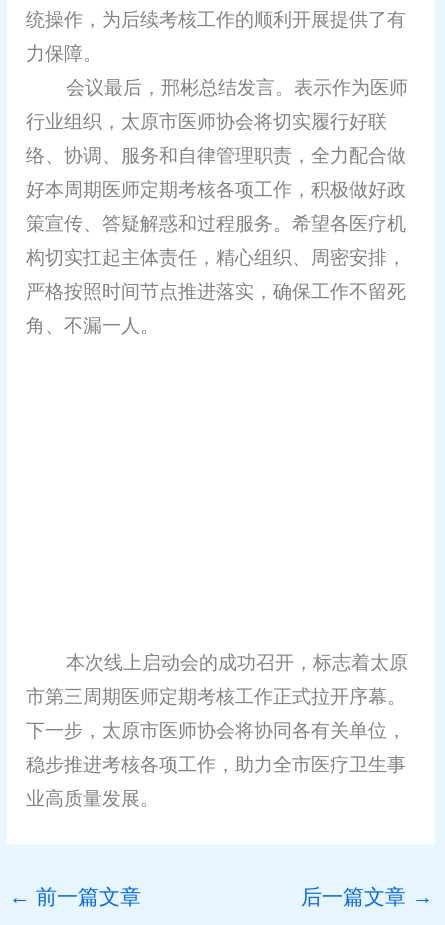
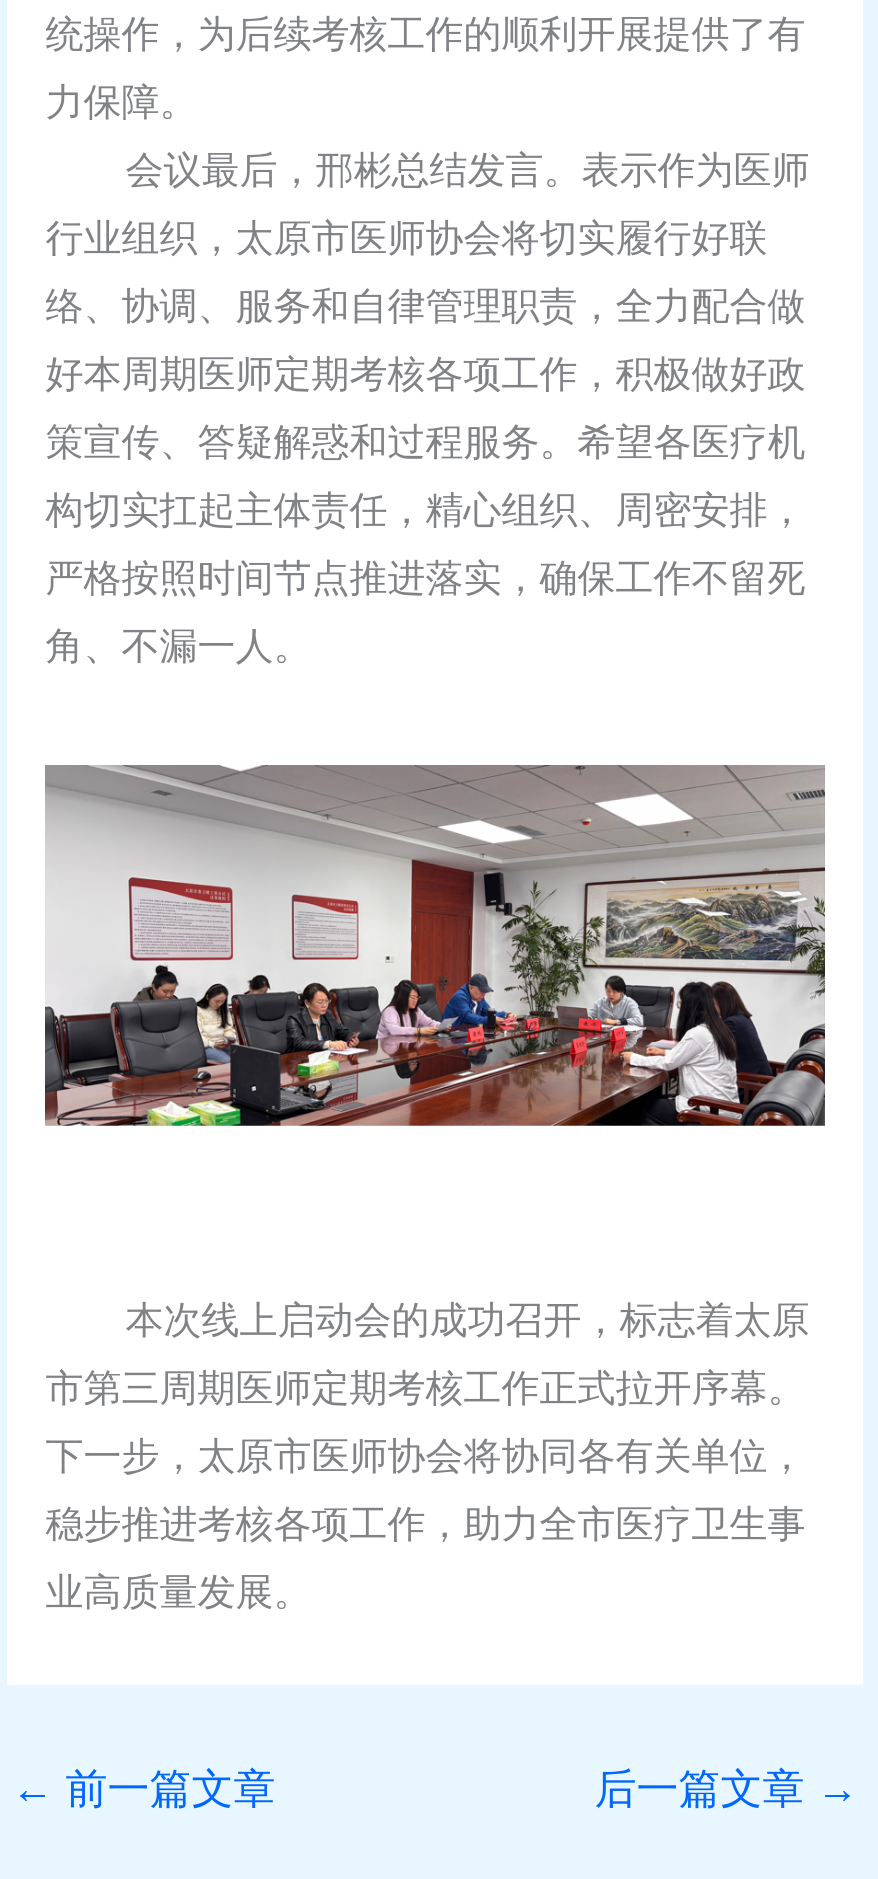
none -> [43,762,827,1128] [image]

